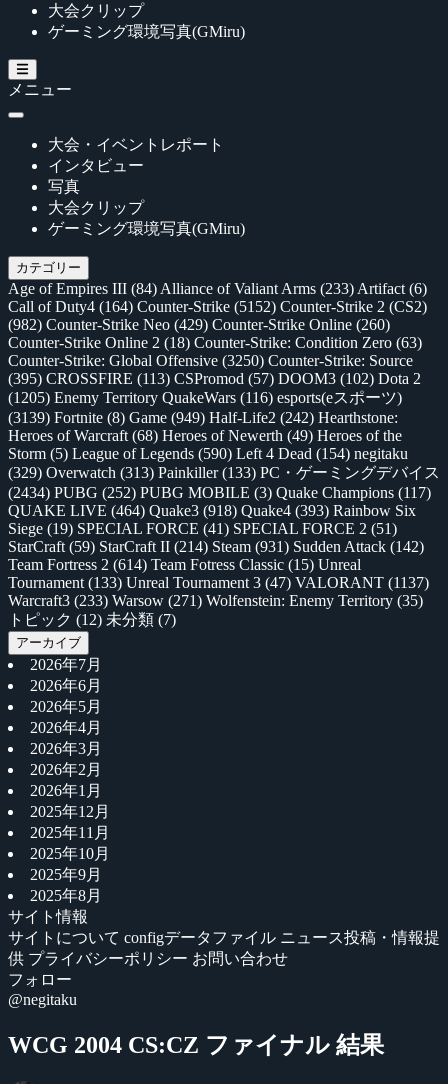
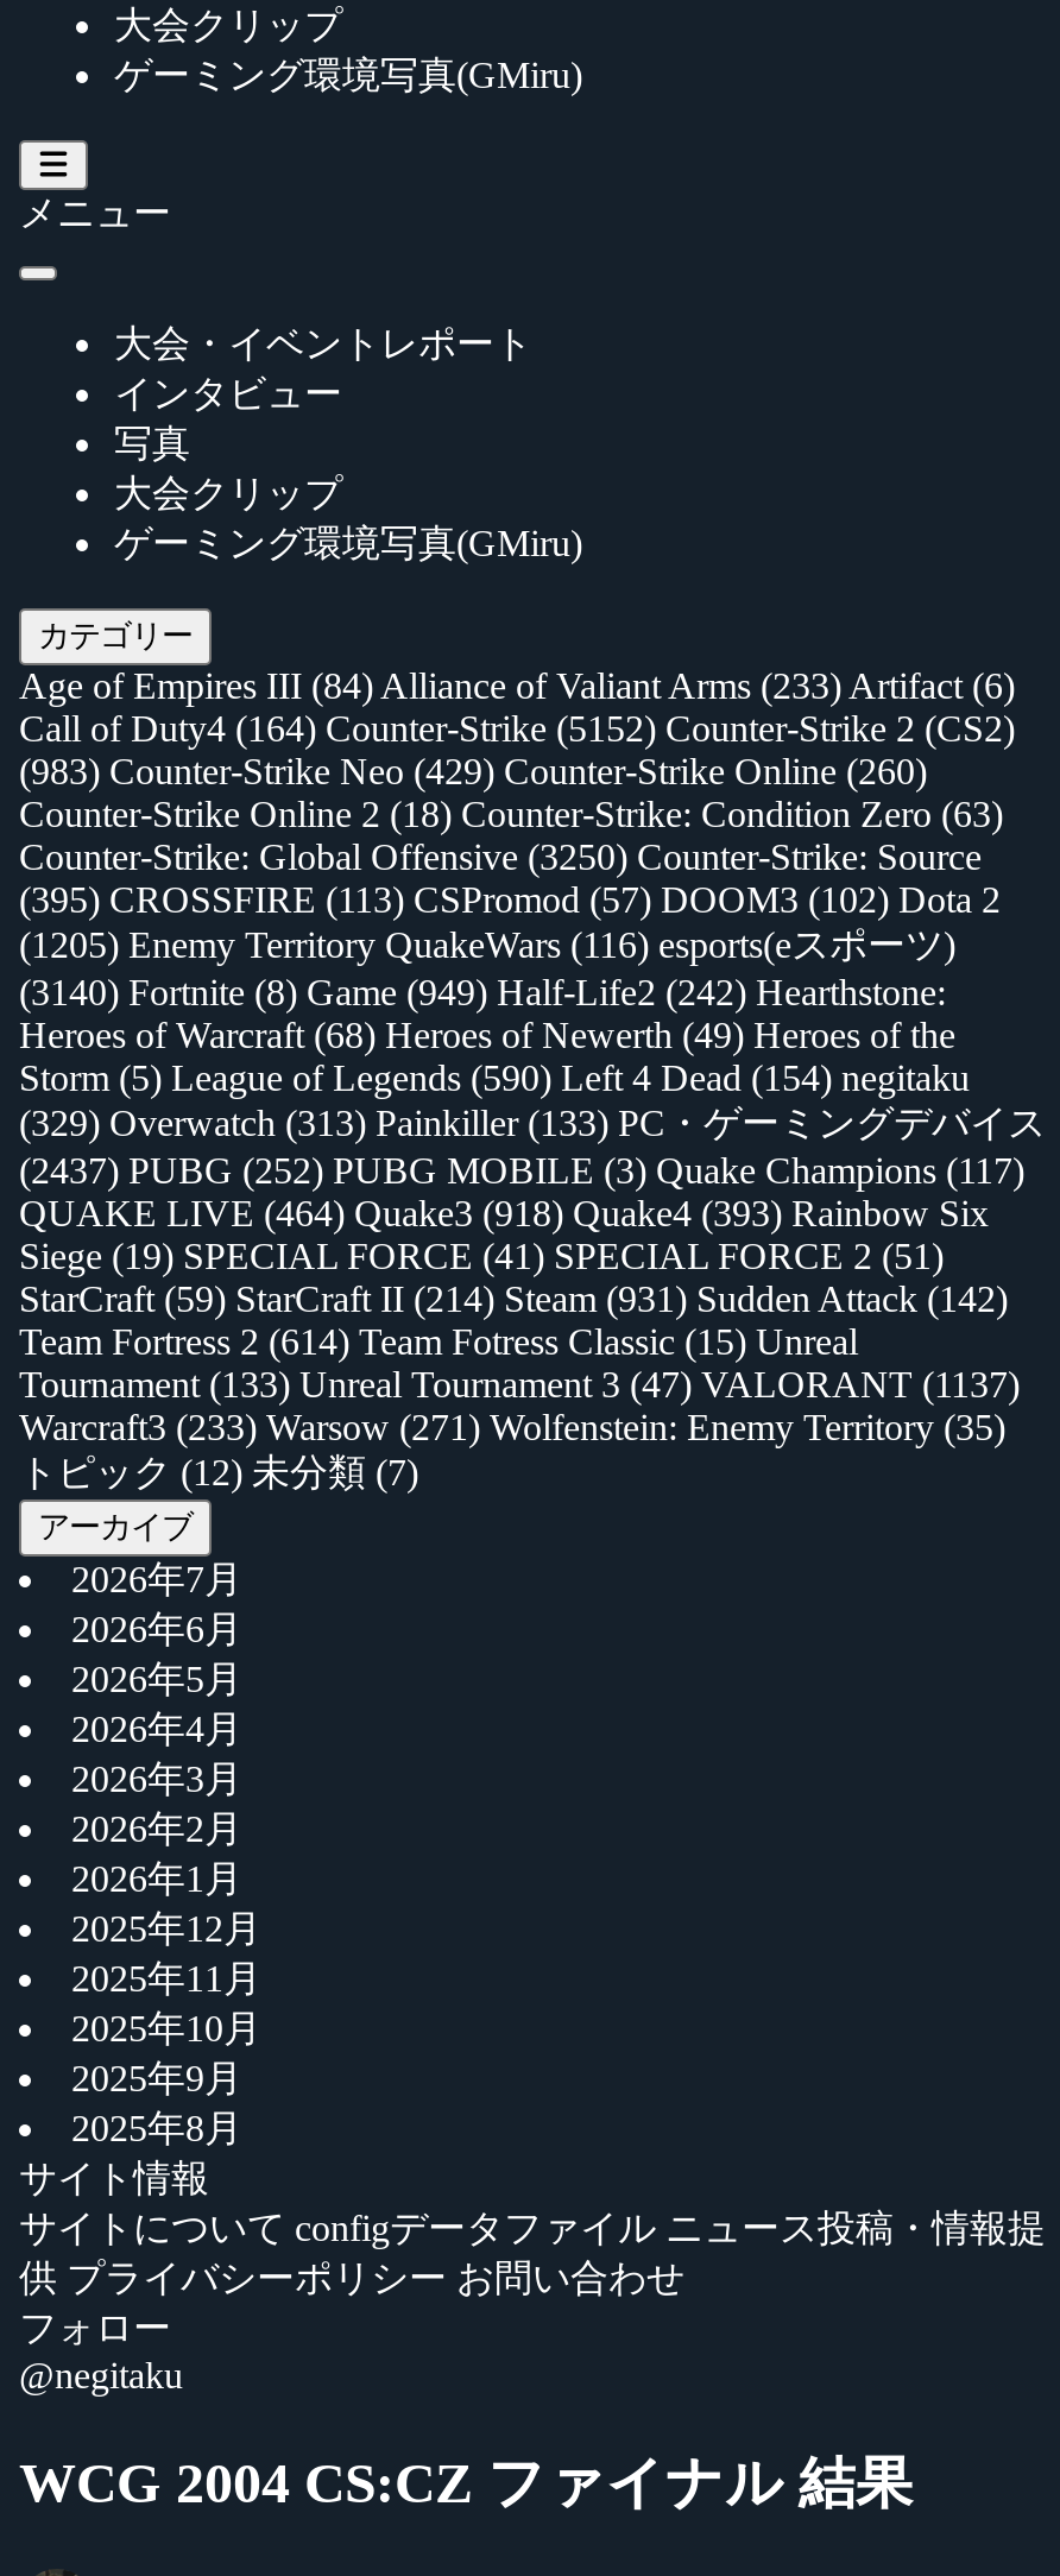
[8,316,390,333] (982) Counter-Strike Neo (429) Counter-Strike Online (260) -> [19,751,927,791] (983) Counter-Strike Neo (429) Counter-Strike Online (260)
[8,409,398,426] (3139) Fortnite (8) Game (949) Half-Life2 (242) Hearthstone: -> [19,972,946,1012] (3140) Fortnite (8) Game (949) Half-Life2 (242) Hearthstone:
[8,484,431,501] (2434) PUBG (252) PUBG MOBILE (3) Quake Champions (117) -> [19,1150,1024,1191] (2437) PUBG (252) PUBG MOBILE (3) Quake Champions (117)

